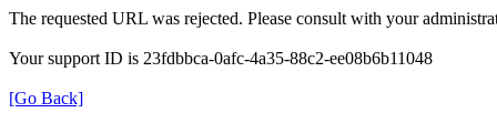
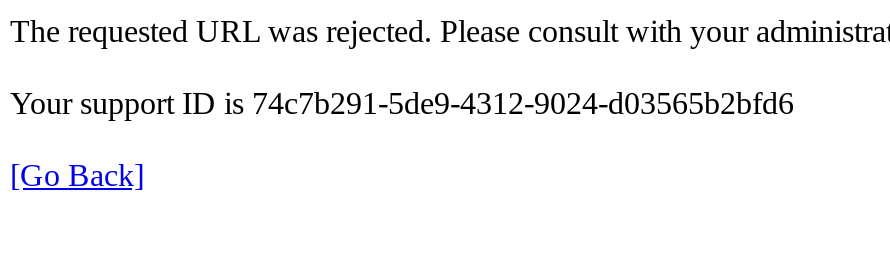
[9,49,433,68] Your support ID is 23fdbbca-0afc-4a35-88c2-ee08b6b11048 -> [10,86,794,120] Your support ID is 74c7b291-5de9-4312-9024-d03565b2bfd6

